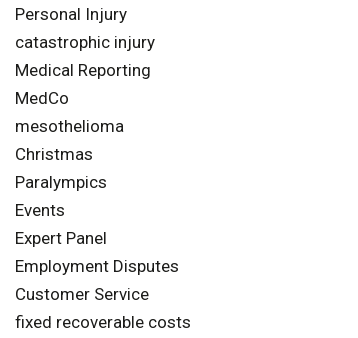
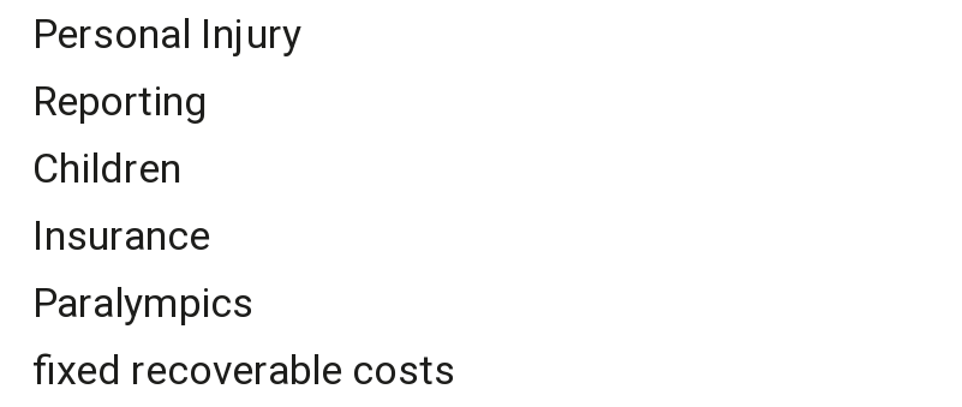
[15,32,155,164] catastrophic injury | Medical Reporting | MedCo | mesothelioma | Christmas -> [32,77,210,259] Reporting | Children | Insurance
[15,200,179,304] Events | Expert Panel | Employment Disputes | Customer Service -> none

